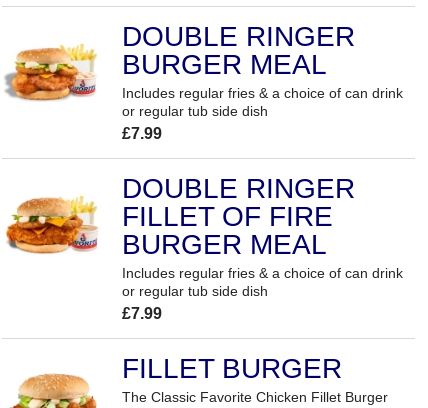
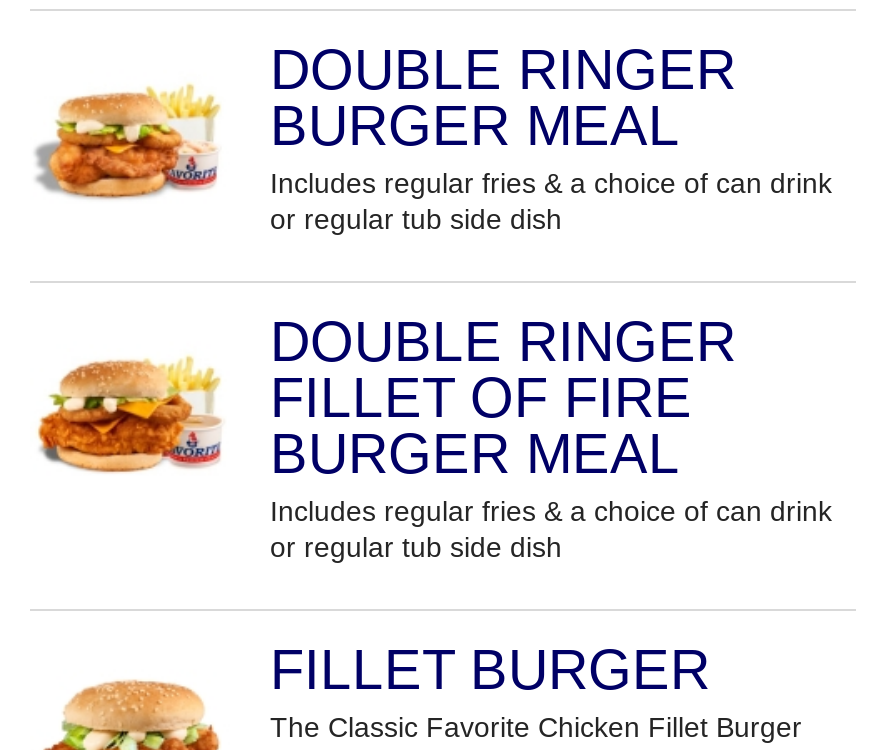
[122,125,162,142] £7.99 -> none
[122,305,162,322] £7.99 -> none

